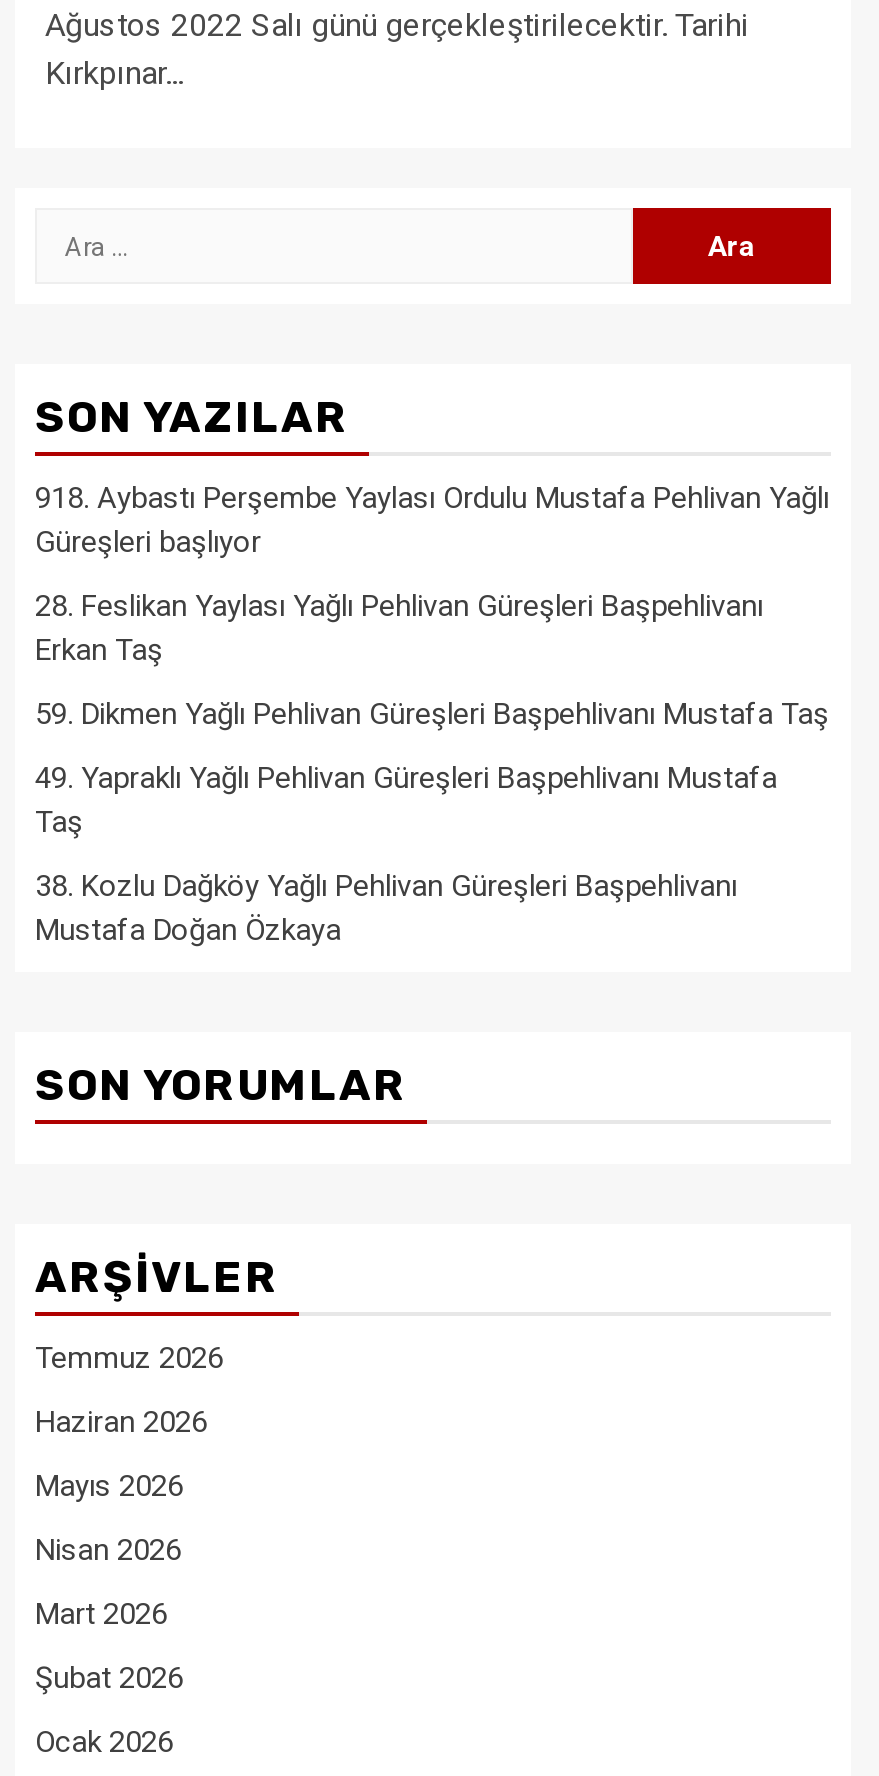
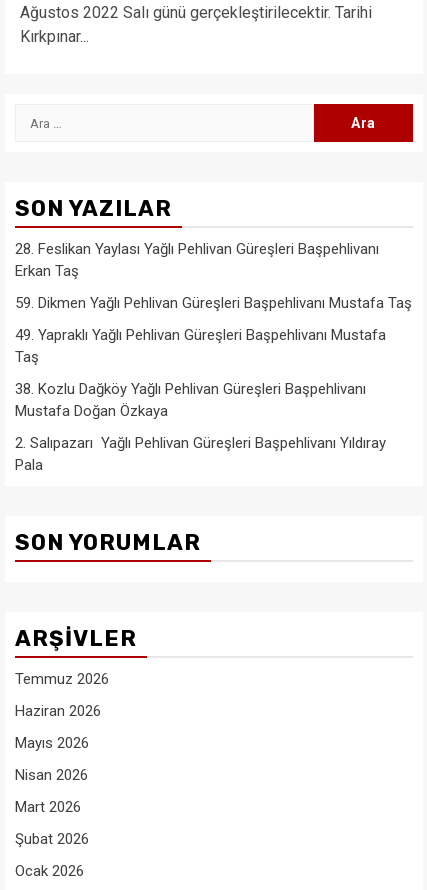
[35,480,829,560] 918. Aybastı Perşembe Yaylası Ordulu Mustafa Pehlivan Yağlı | Güreşleri başlıyor -> none
moved [35,588,829,948] -> [15,240,412,420]: 28. Feslikan Yaylası Yağlı Pehlivan Güreşleri Başpehlivanı | Erkan Taş | 59. Dikmen Yağlı Pehlivan Güreşleri Başpehlivanı Mustafa Taş | 49. Yapraklı Yağlı Pehlivan Güreşleri Başpehlivanı Mustafa | Taş | 38. Kozlu Dağköy Yağlı Pehlivan Güreşleri Başpehlivanı | Mustafa Doğan Özkaya
none -> [15,434,386,474] 2. Salıpazarı Yağlı Pehlivan Güreşleri Başpehlivanı Yıldıray | Pala

